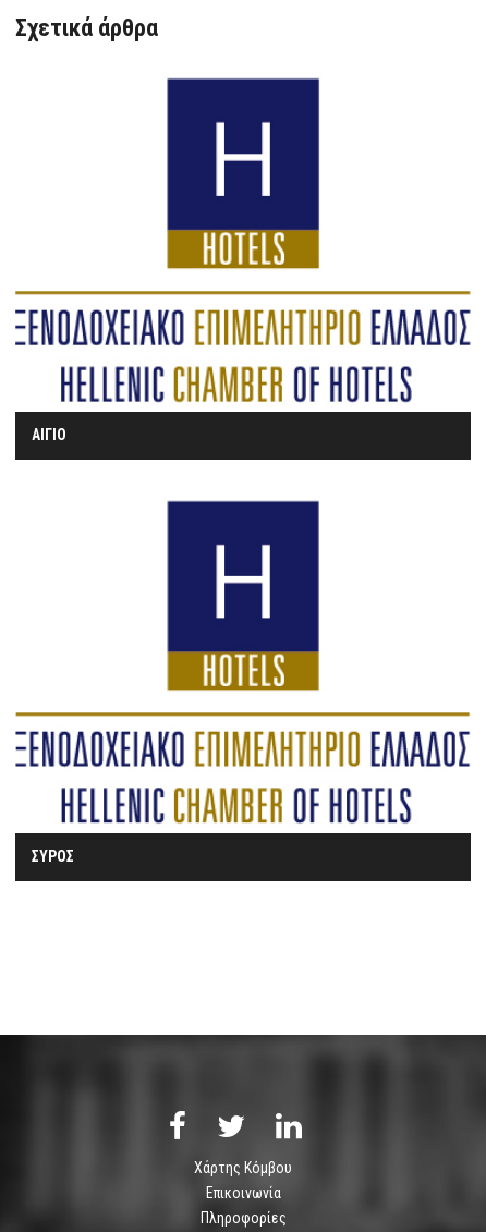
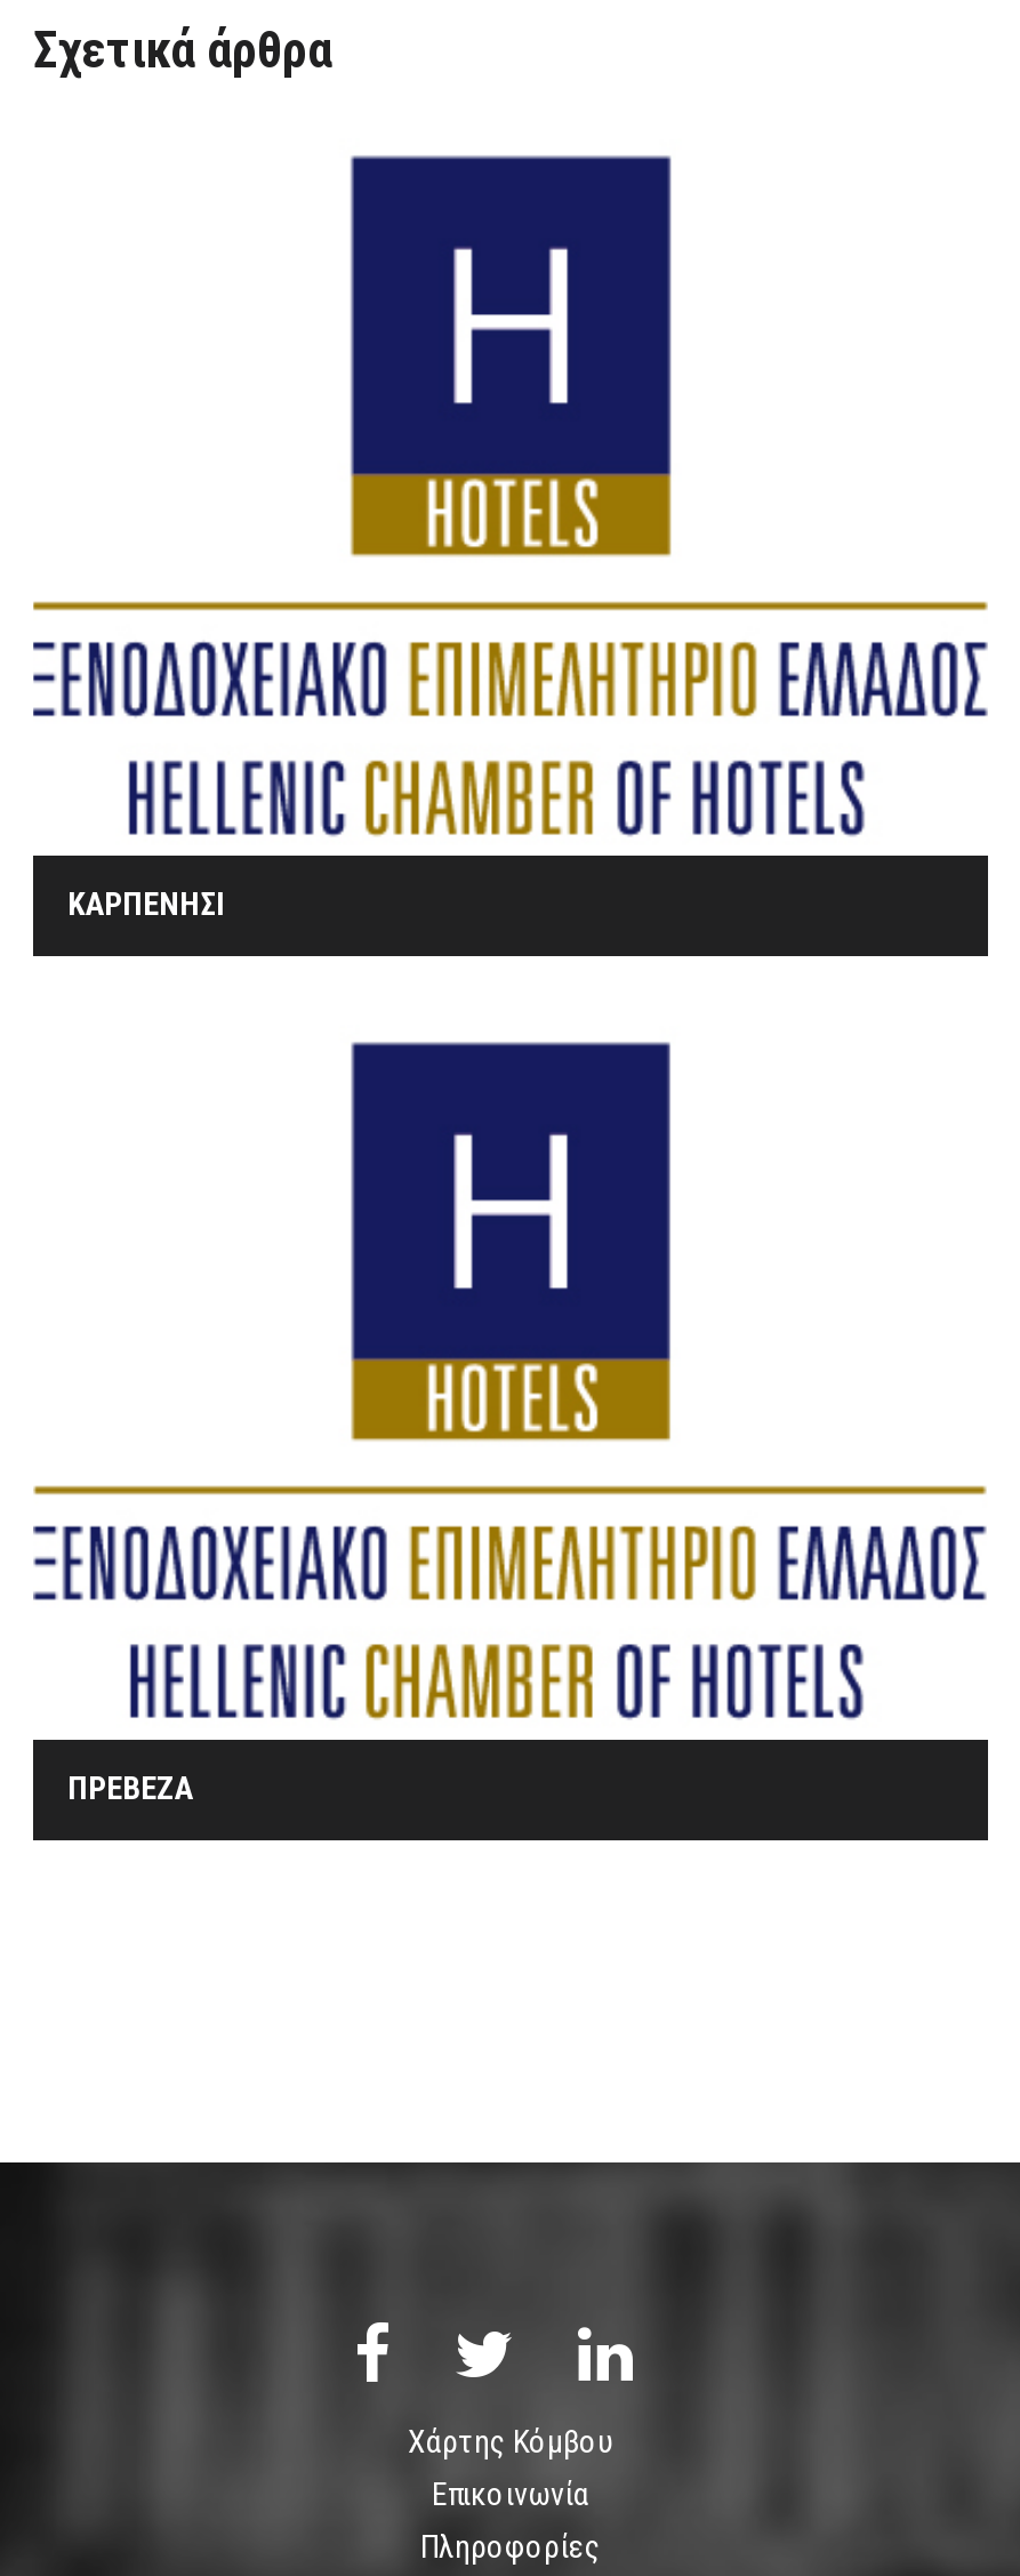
[32,425,66,443] ΑΙΓΙΟ -> [67,884,225,921] ΚΑΡΠΕΝΗΣΙ
[32,847,74,865] ΣΥΡΟΣ -> [67,1770,193,1806] ΠΡΕΒΕΖΑ

